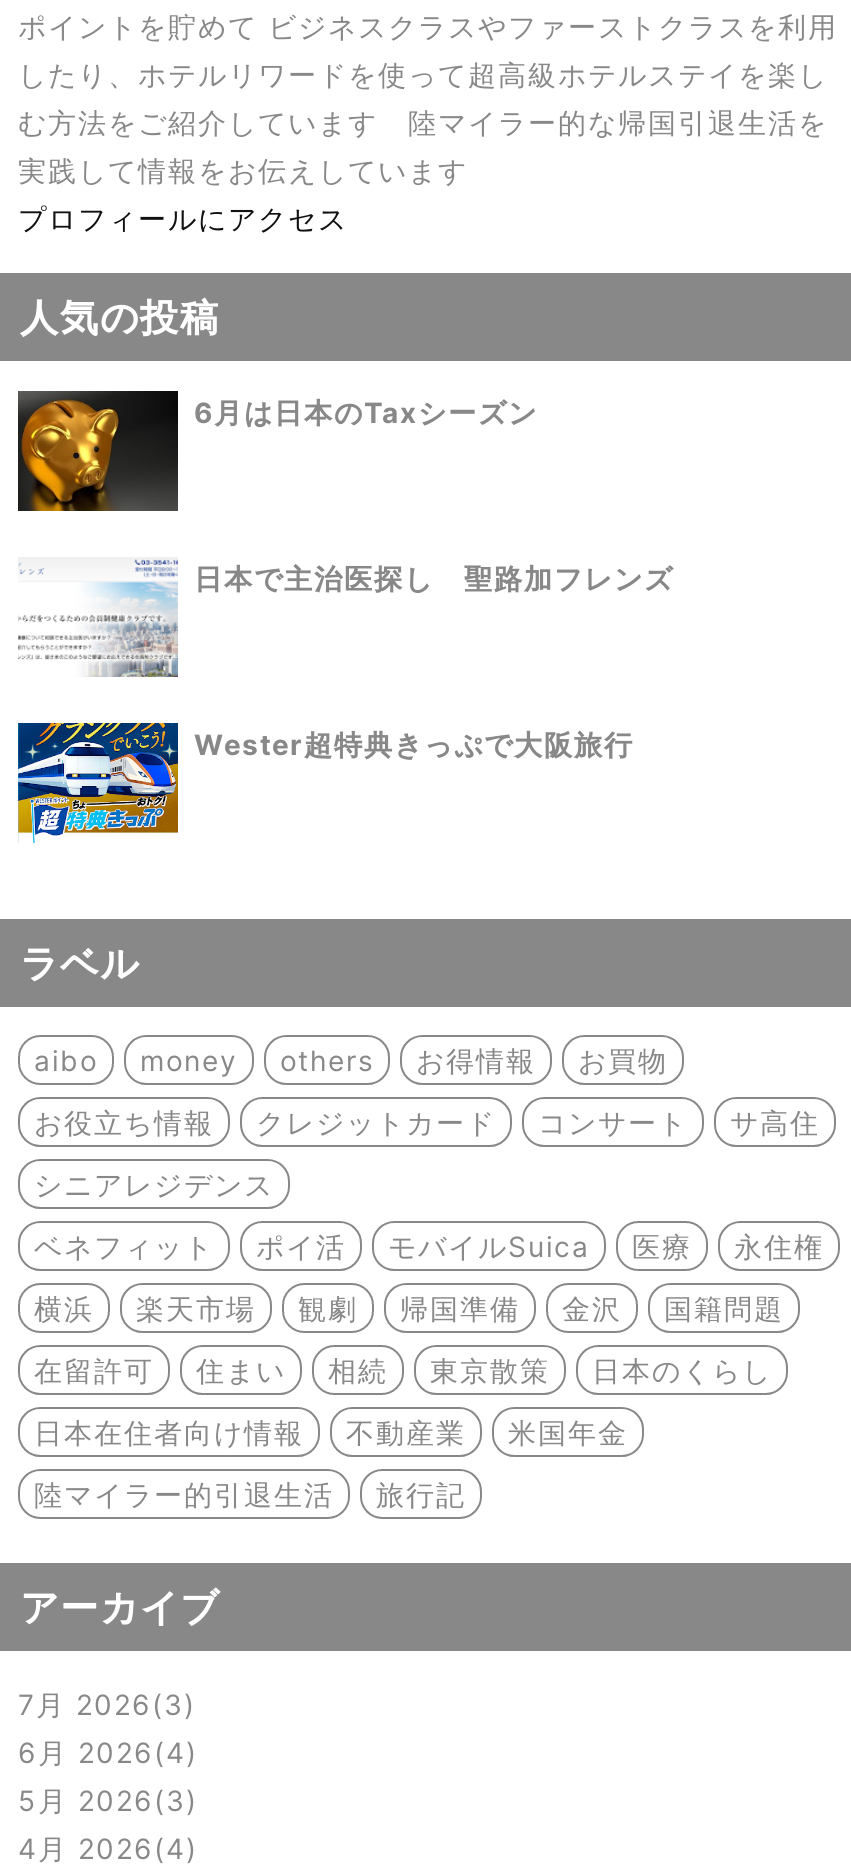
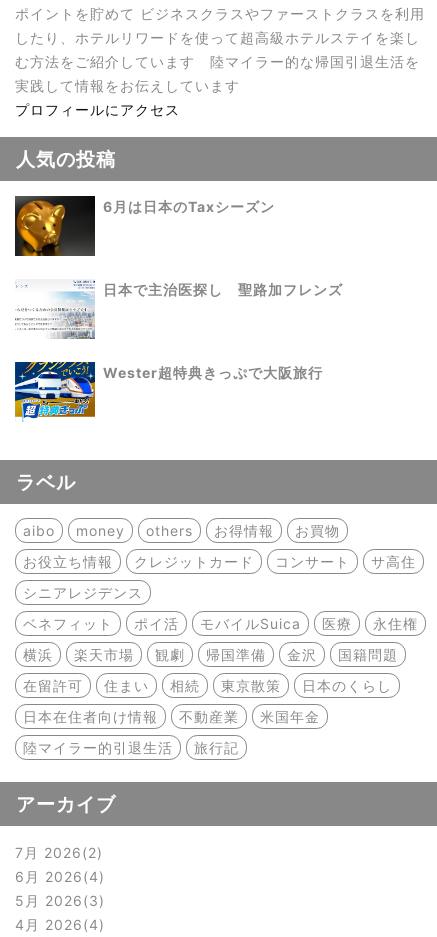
[18,1687,184,1721] 7月 2026 3 -> [15,844,97,861] 7月 2026 2

